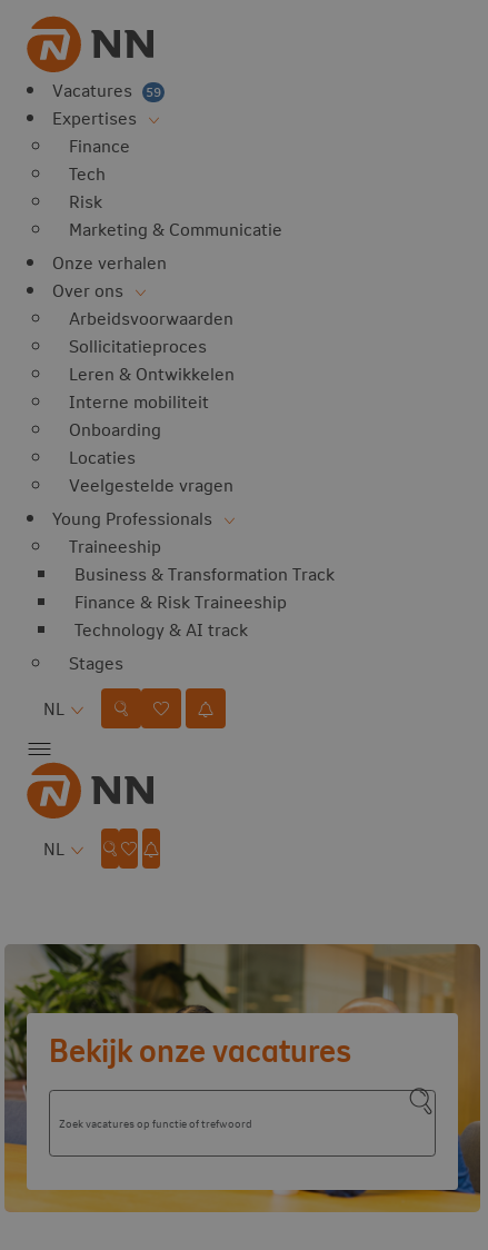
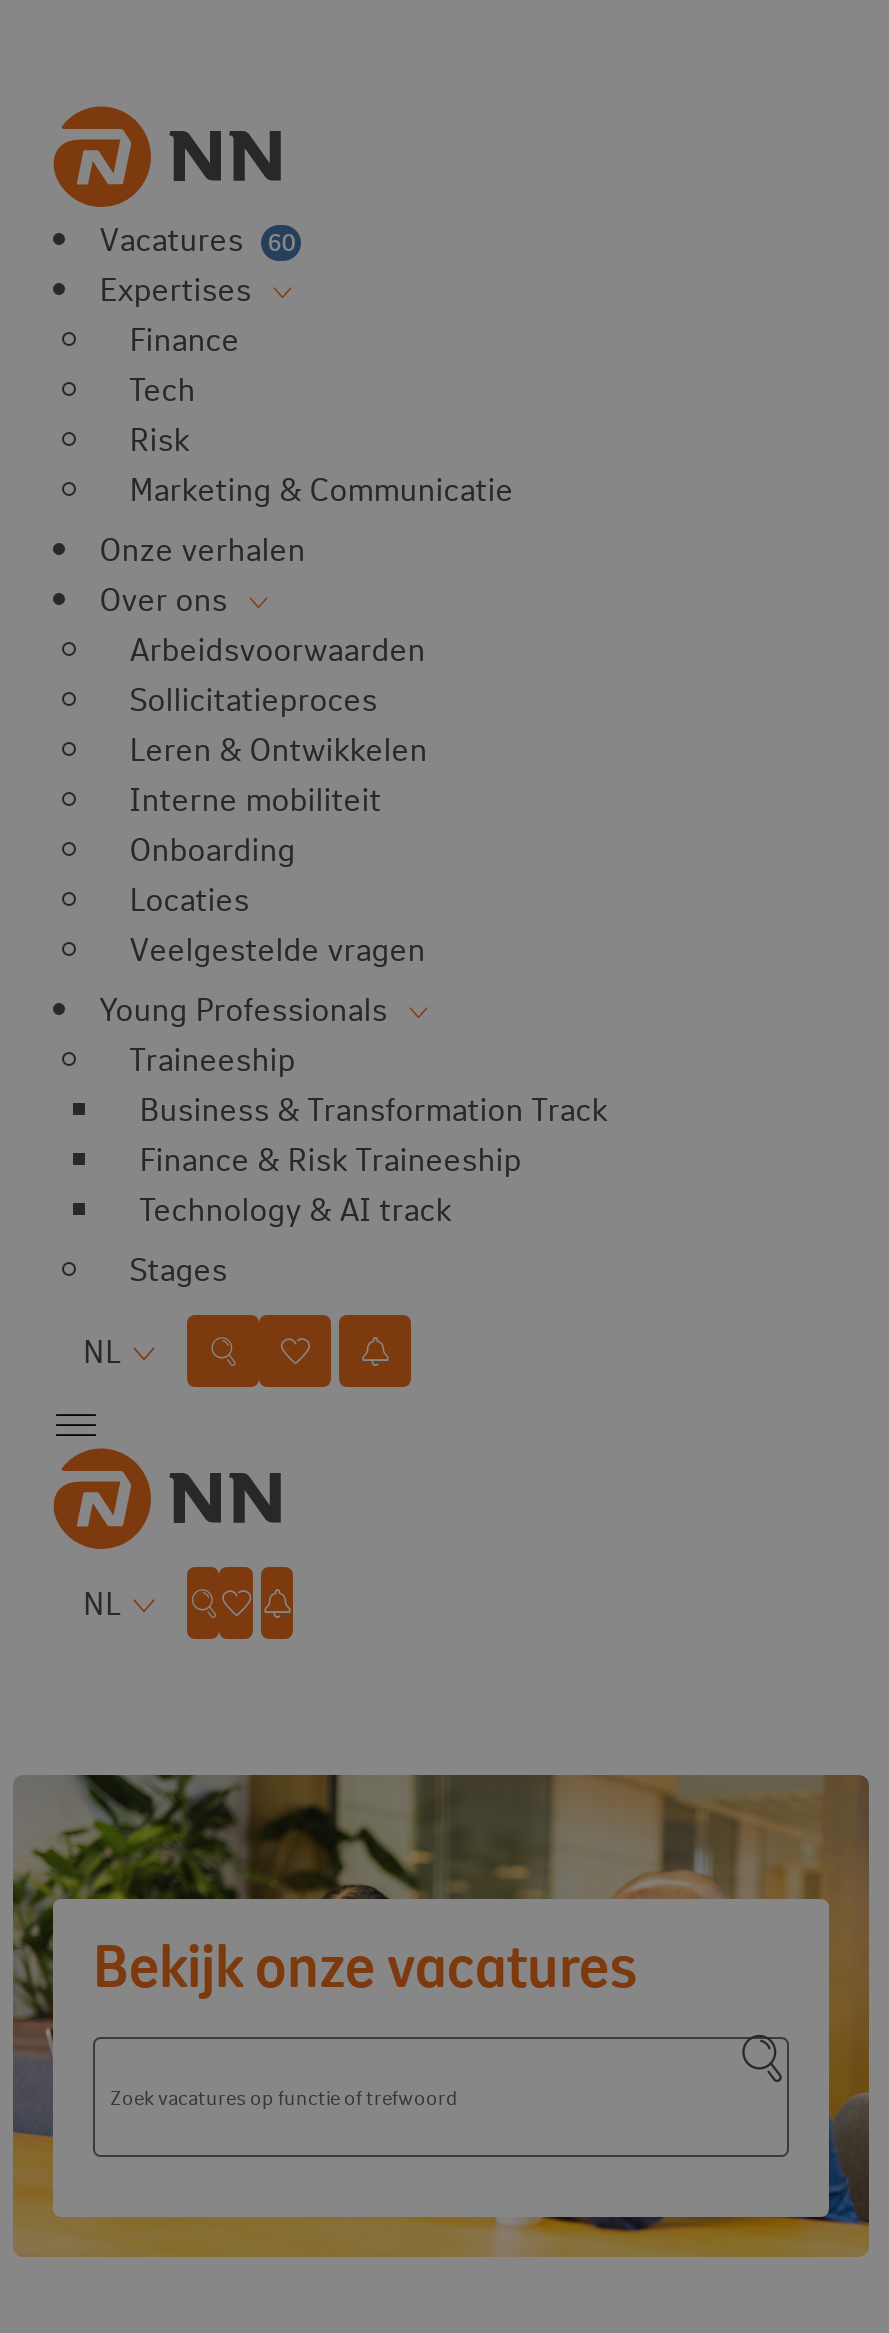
[52,77,161,102] Vacatures 59 -> [99,215,295,261] Vacatures 60

